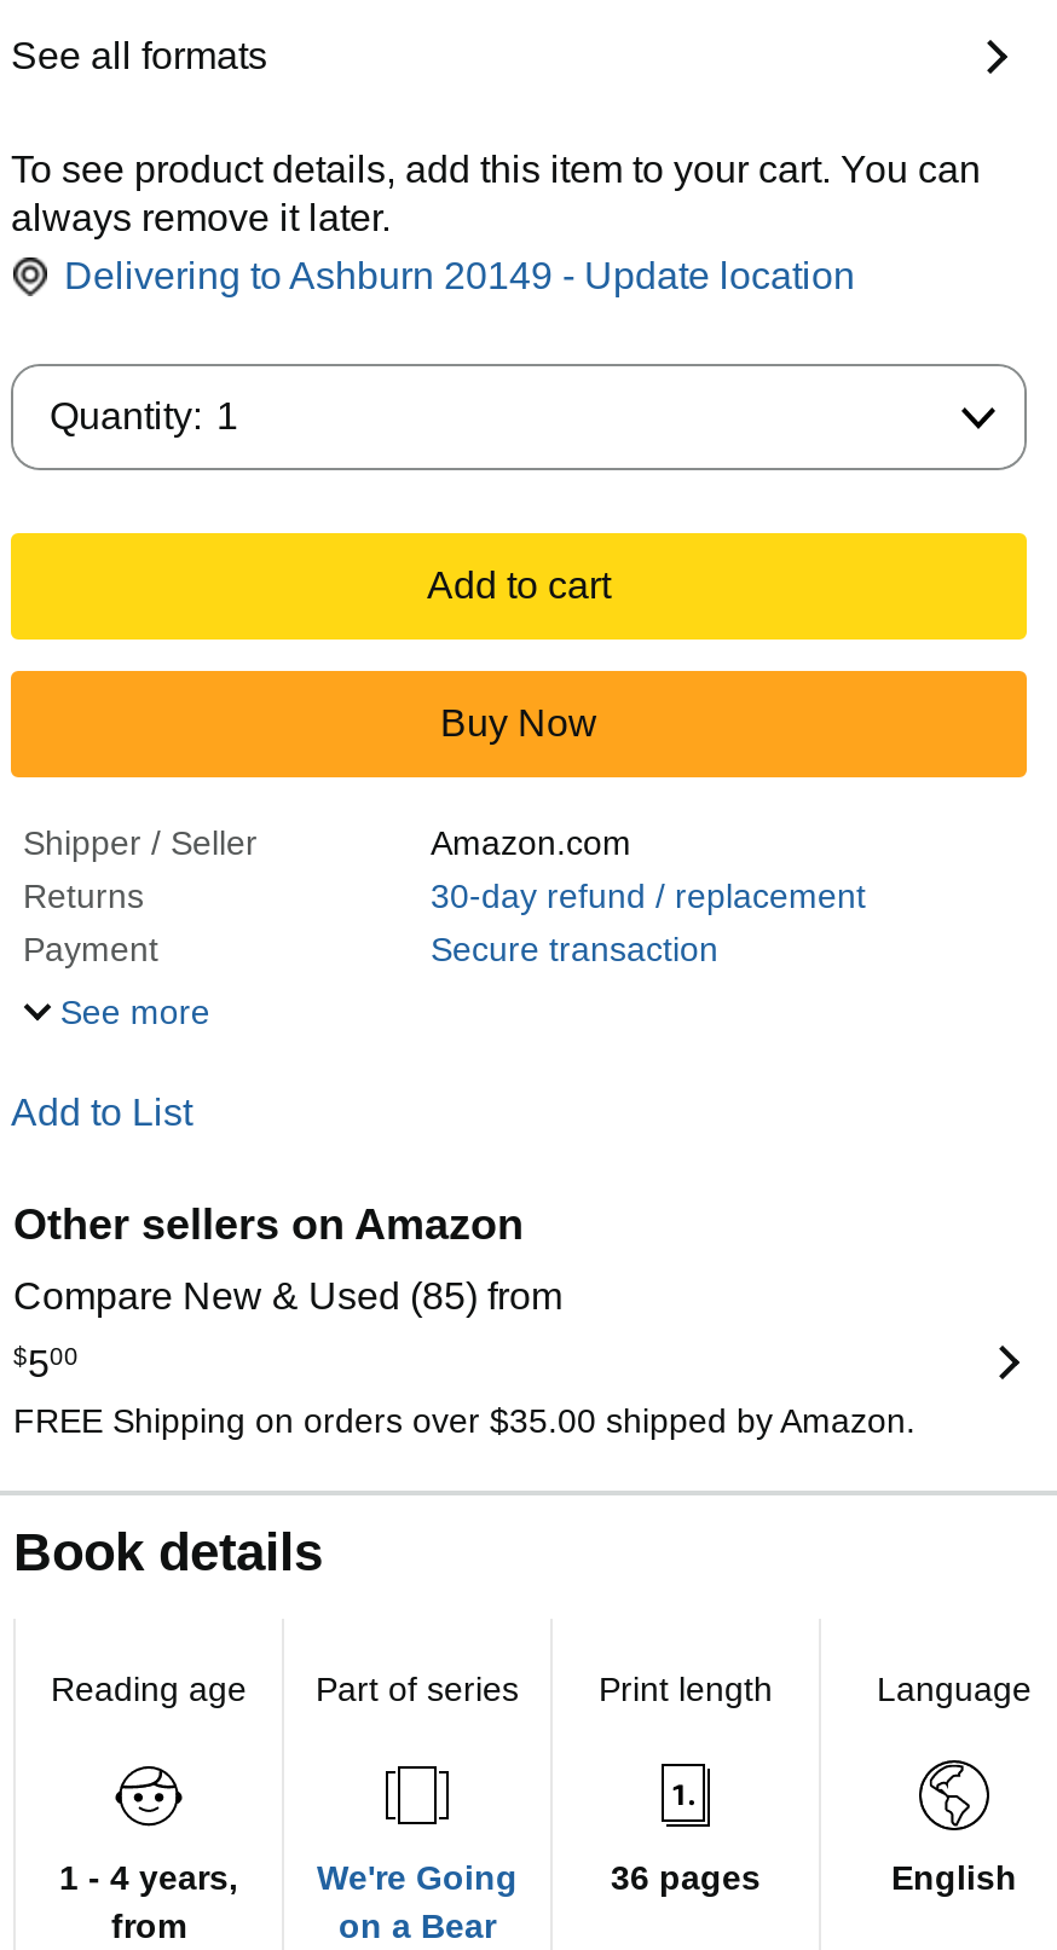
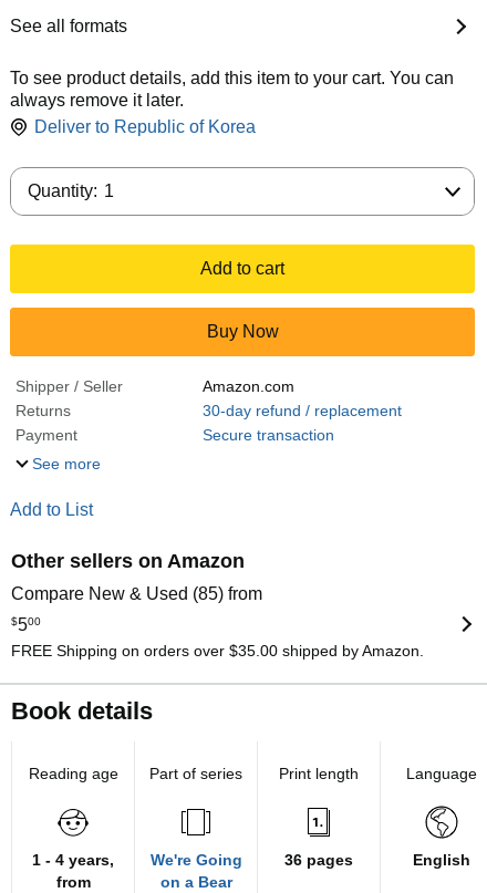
[64,255,855,296] Delivering to Ashburn 20149 - Update location -> [34,117,256,136] Deliver to Republic of Korea

